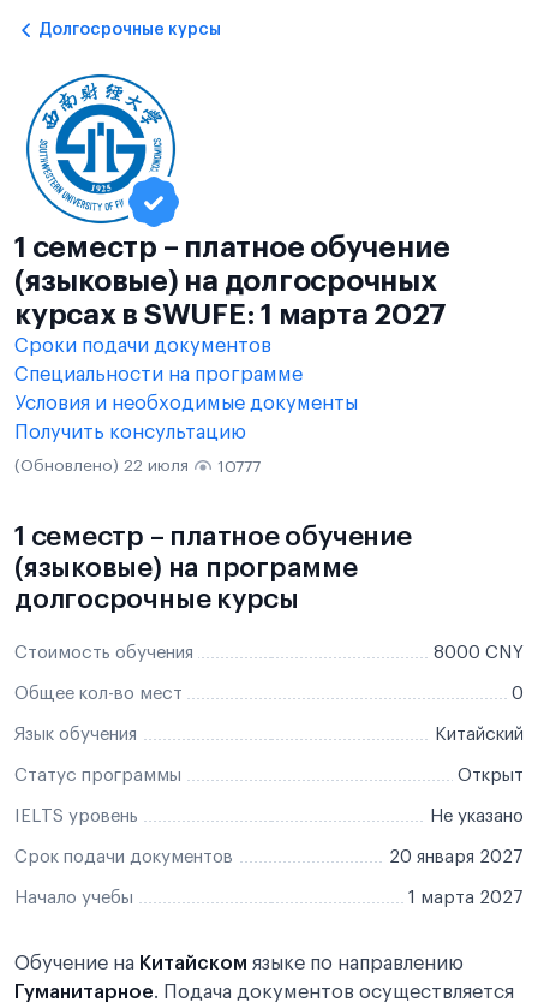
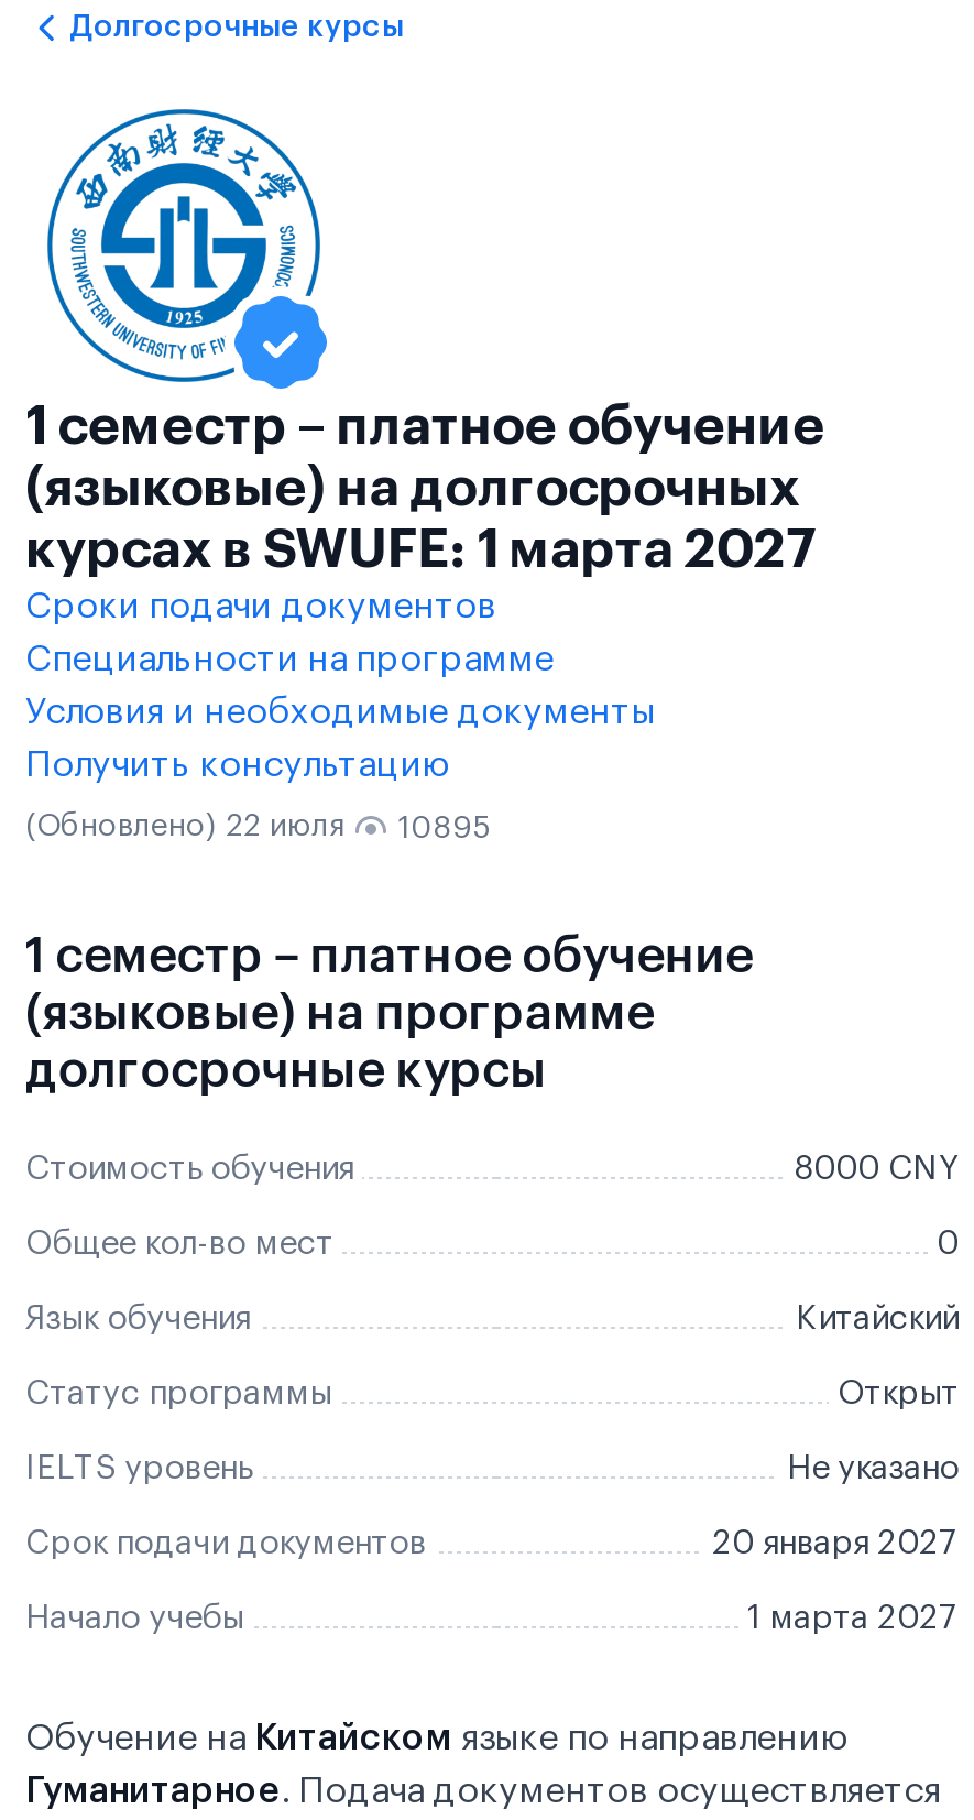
[14,458,261,476] (Обновлено) 22 июля 10777 -> [25,811,490,844] (Обновлено) 22 июля 10895

